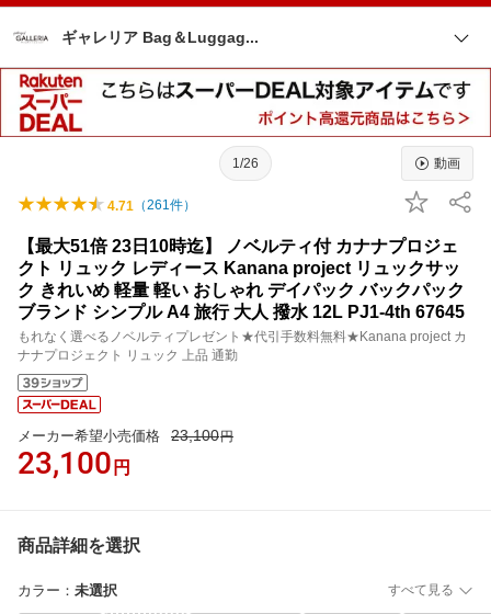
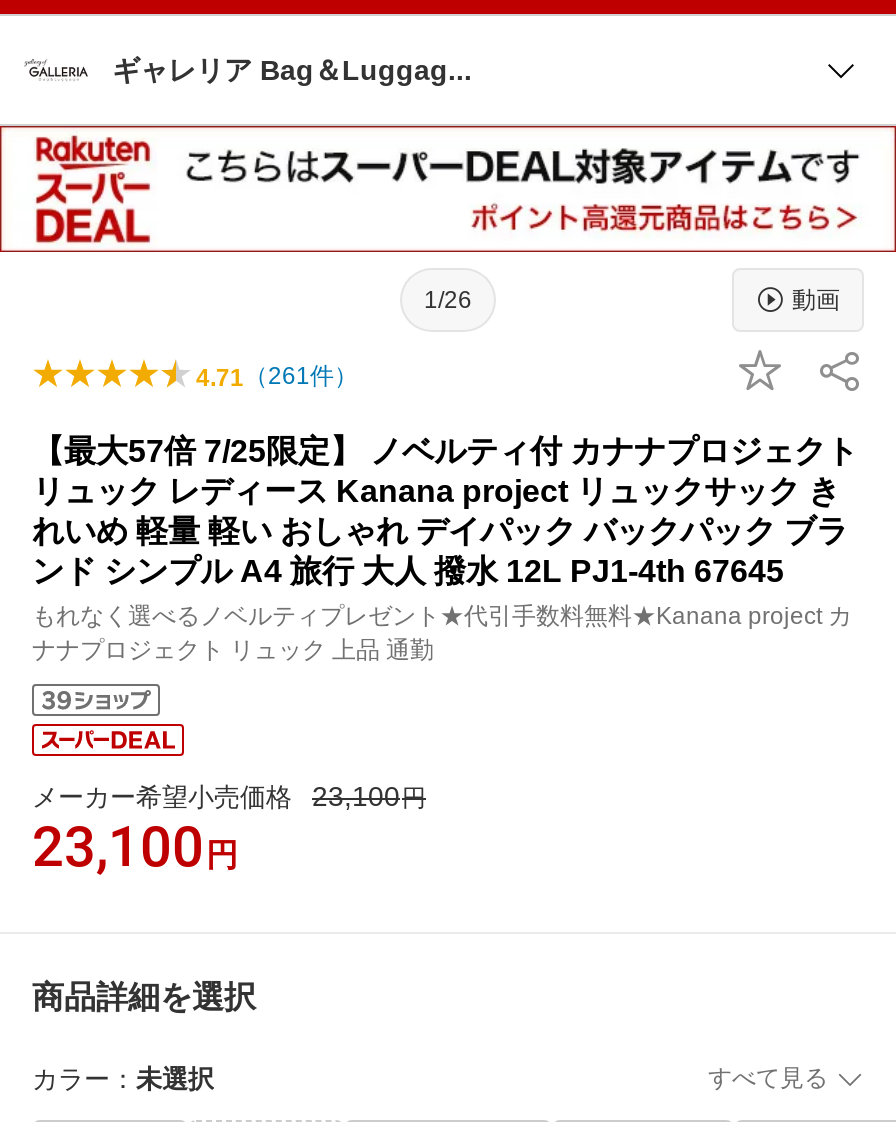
[18,237,465,321] 【最大51倍 23日10時迄】 ノベルティ付 カナナプロジェ | クト リュック レディース Kanana project リュックサッ | ク きれいめ 軽量 軽い おしゃれ デイパック バックパック | ブランド シンプル A4 旅行 大人 撥水 12L PJ1-4th 67645 -> [32,434,858,588] 【最大57倍 7/25限定】 ノベルティ付 カナナプロジェクト | リュック レディース Kanana project リュックサック き | れいめ 軽量 軽い おしゃれ デイパック バックパック ブラ | ンド シンプル A4 旅行 大人 撥水 12L PJ1-4th 67645

